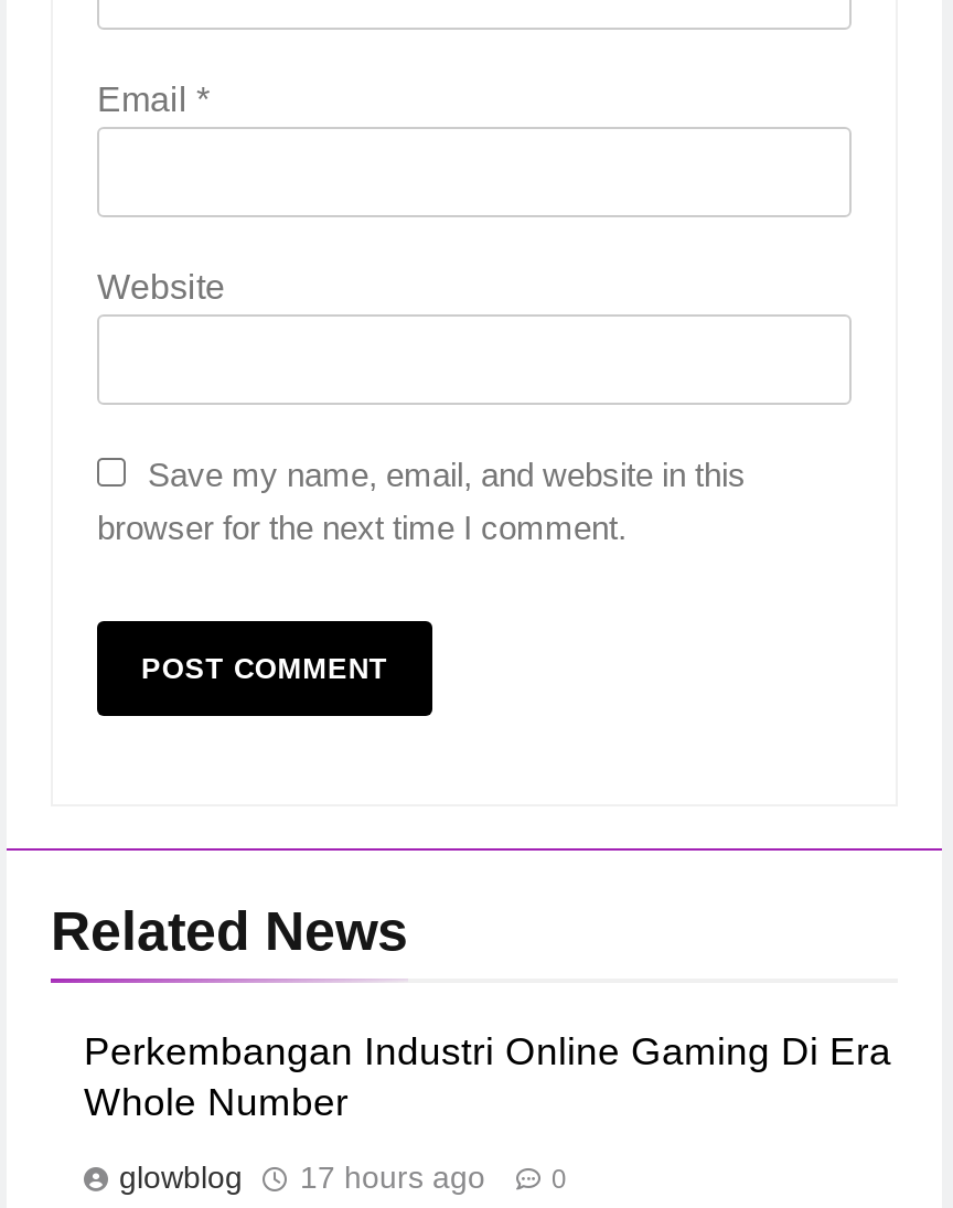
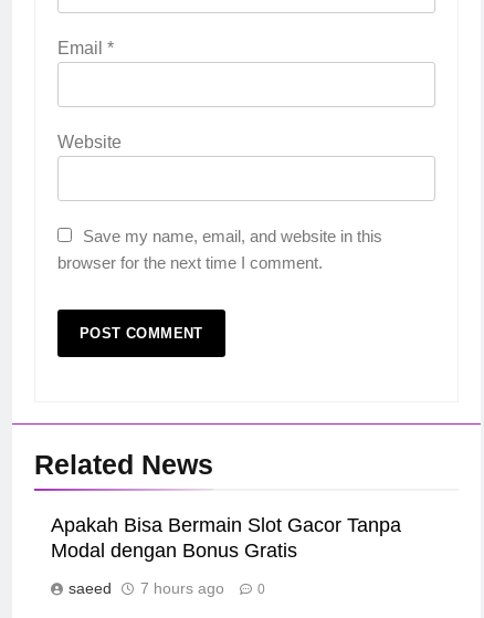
[84,1029,891,1124] Perkembangan Industri Online Gaming Di Era | Whole Number -> [51,514,401,562] Apakah Bisa Bermain Slot Gacor Tanpa | Modal dengan Bonus Gratis
[119,1159,485,1195] glowblog | 17 hours ago -> [69,579,224,597] saeed | 7 hours ago

